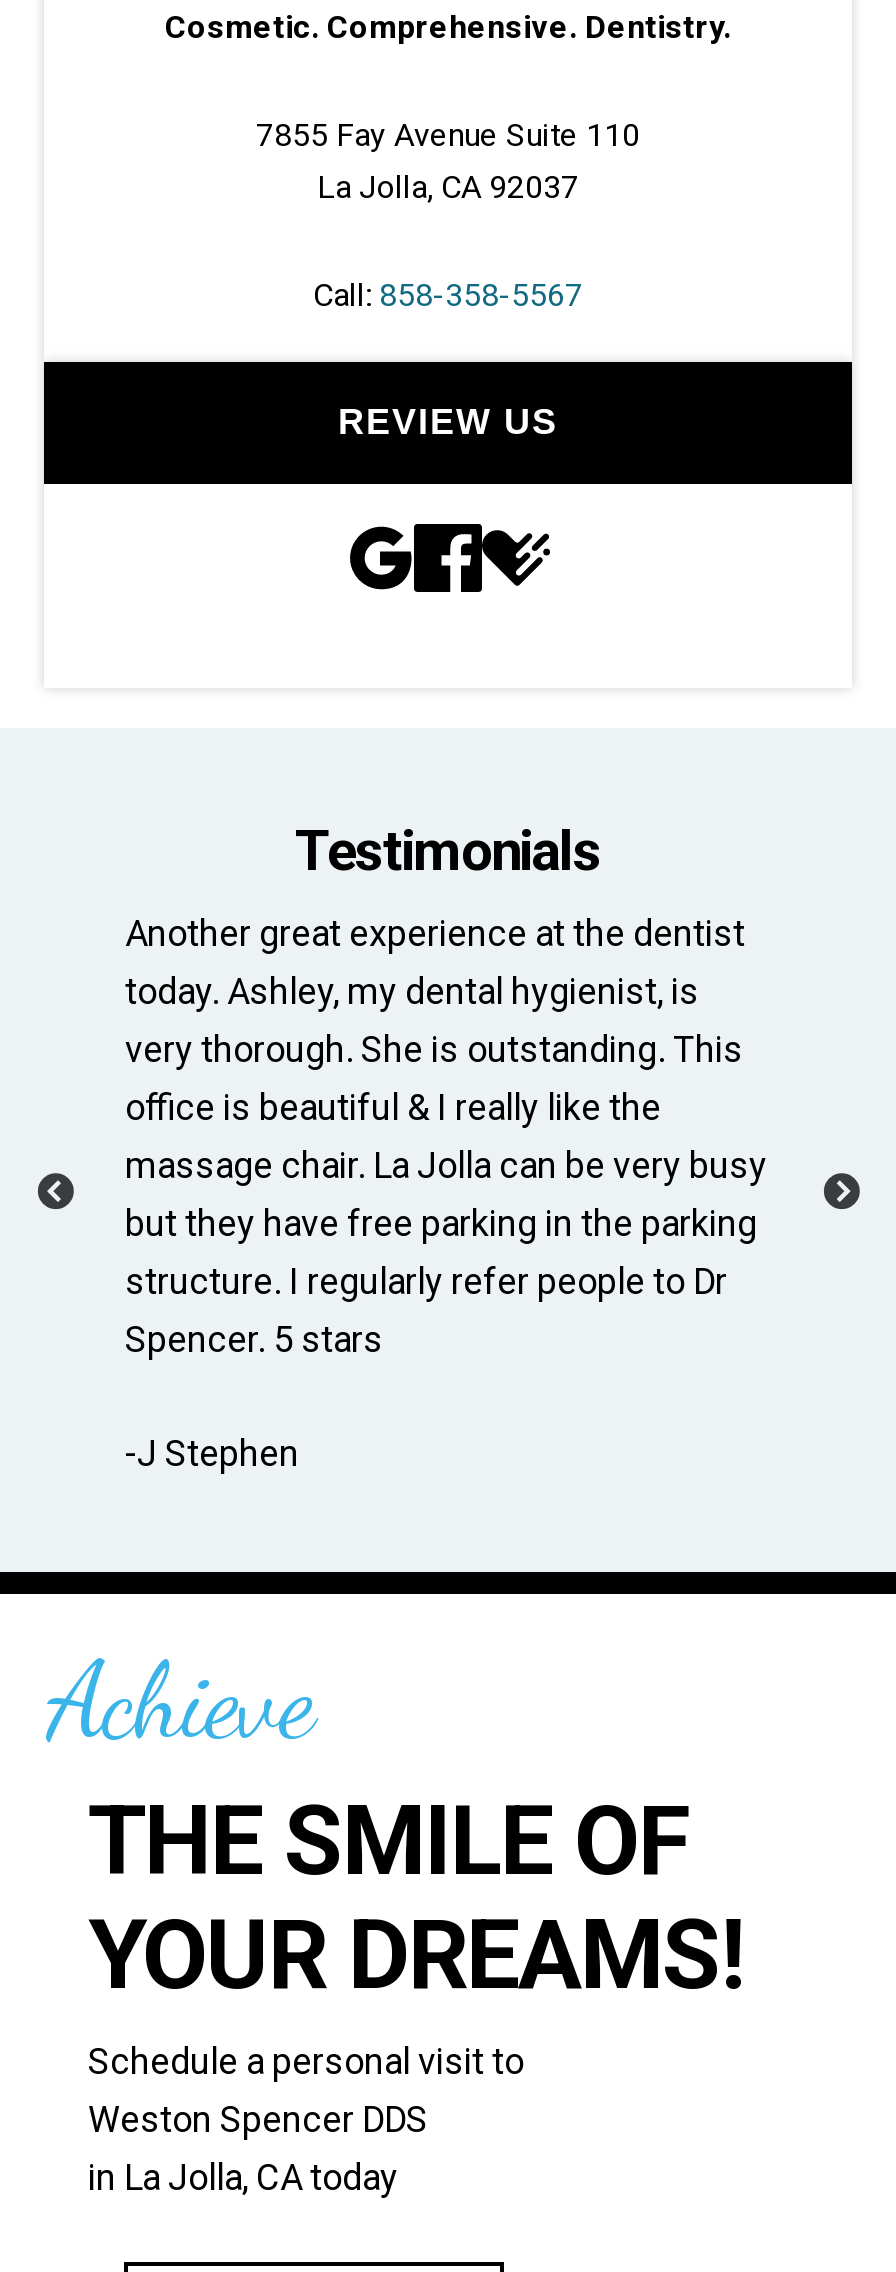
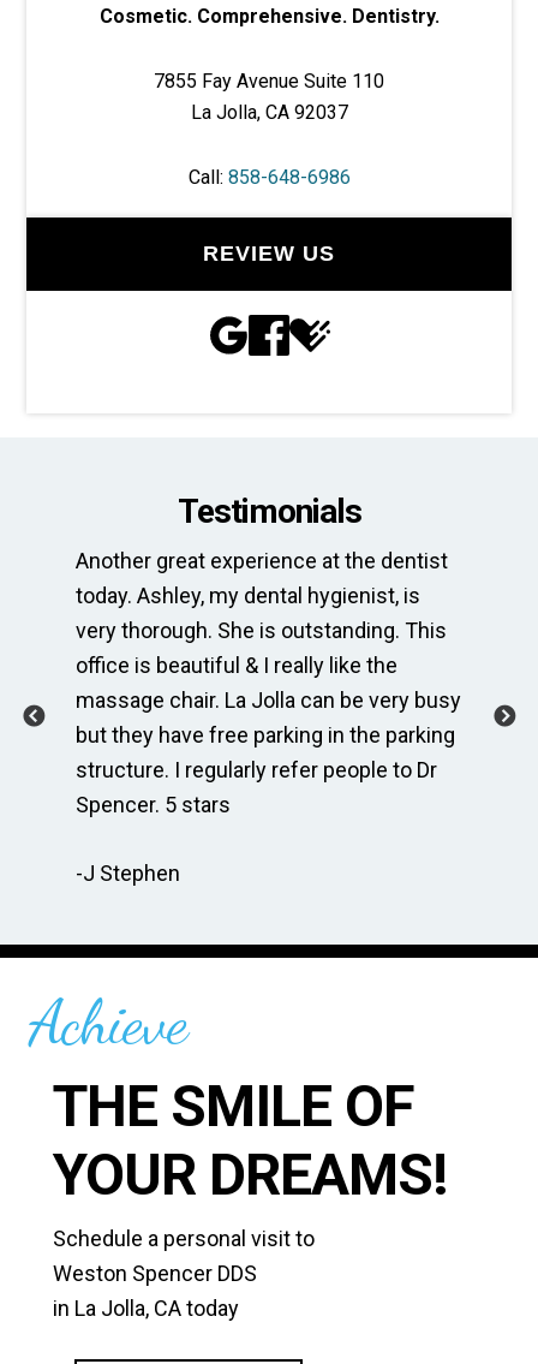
[313,276,583,314] Call: 858-358-5567 -> [188,166,350,189] Call: 858-648-6986

